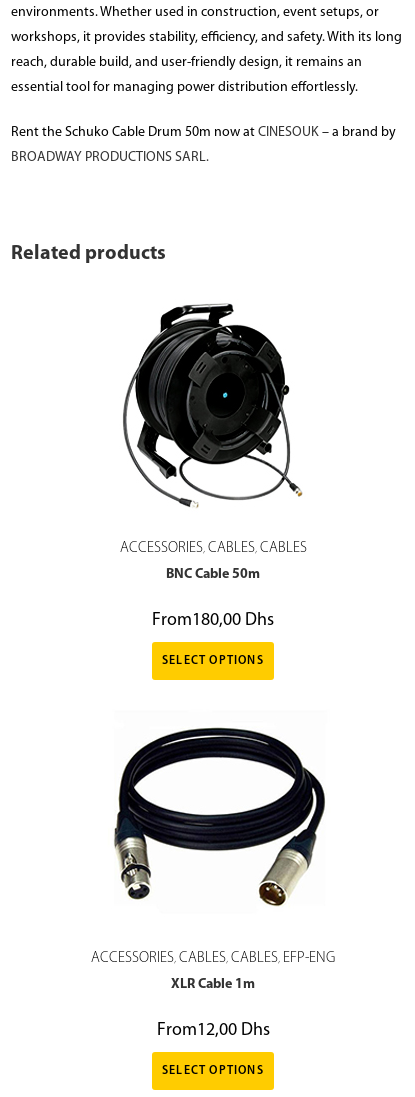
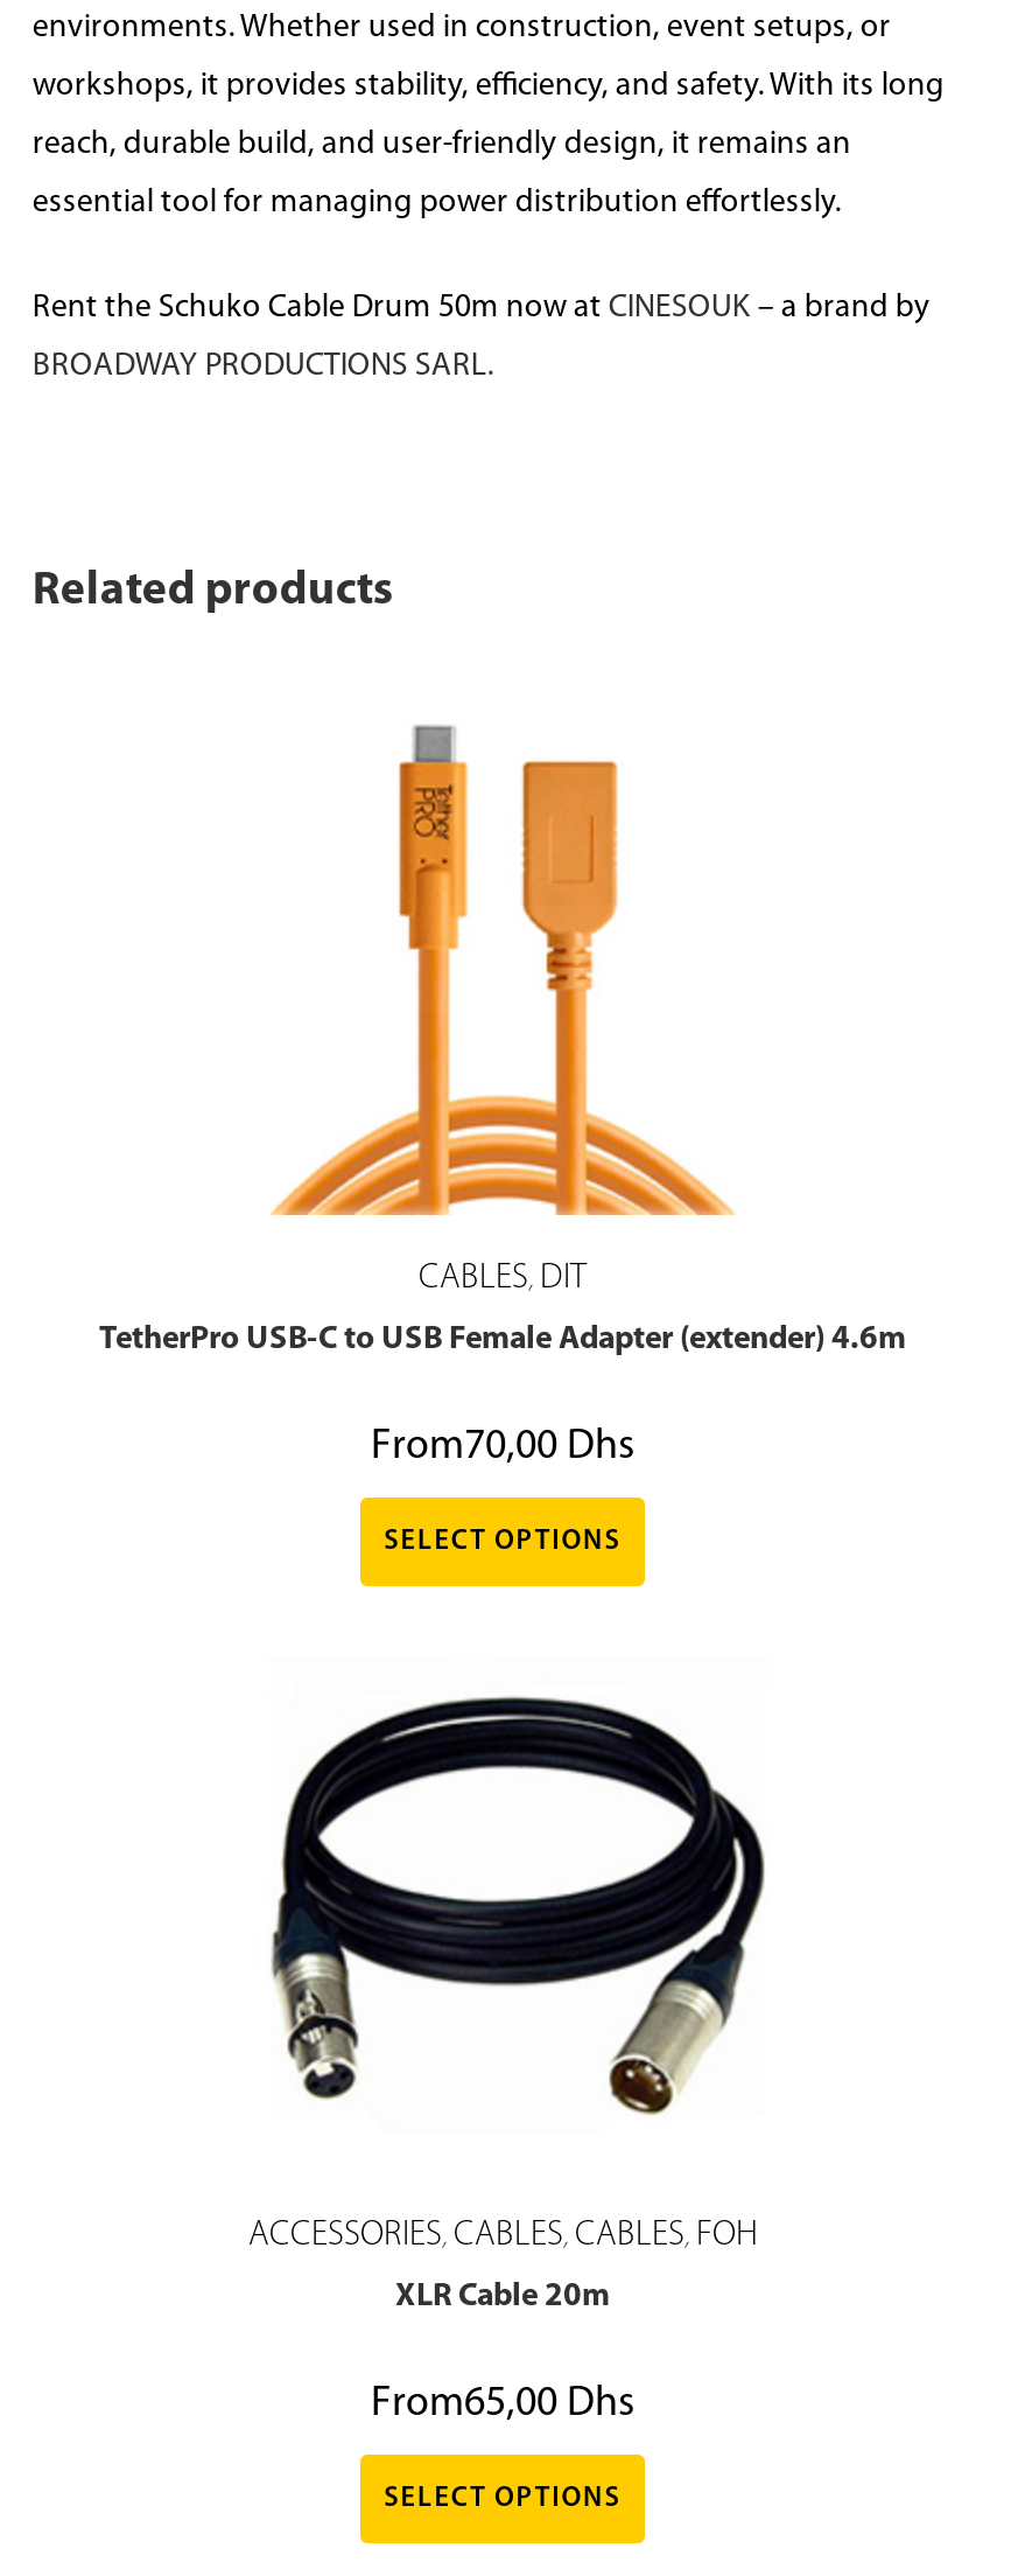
[115,303,311,556] [image] | ACCESSORIES, CABLES, CABLES -> [272,708,736,1297] [image] | CABLES, DIT
[166,567,260,582] BNC Cable 50m -> [99,1322,906,1357] TetherPro USB-C to USB Female Adapter (extender) 4.6m
[152,611,274,630] From180,00 Dhs -> [371,1425,634,1469] From70,00 Dhs
[91,950,335,965] ACCESSORIES, CABLES, CABLES, EFP-ENG -> [248,2218,757,2253] ACCESSORIES, CABLES, CABLES, FOH
[171,976,255,991] XLR Cable 1m -> [395,2278,610,2313] XLR Cable 20m
[156,1020,269,1039] From12,00 Dhs -> [371,2381,634,2425] From65,00 Dhs

